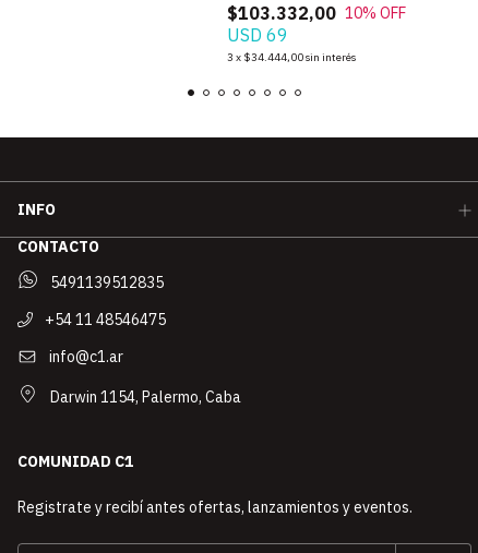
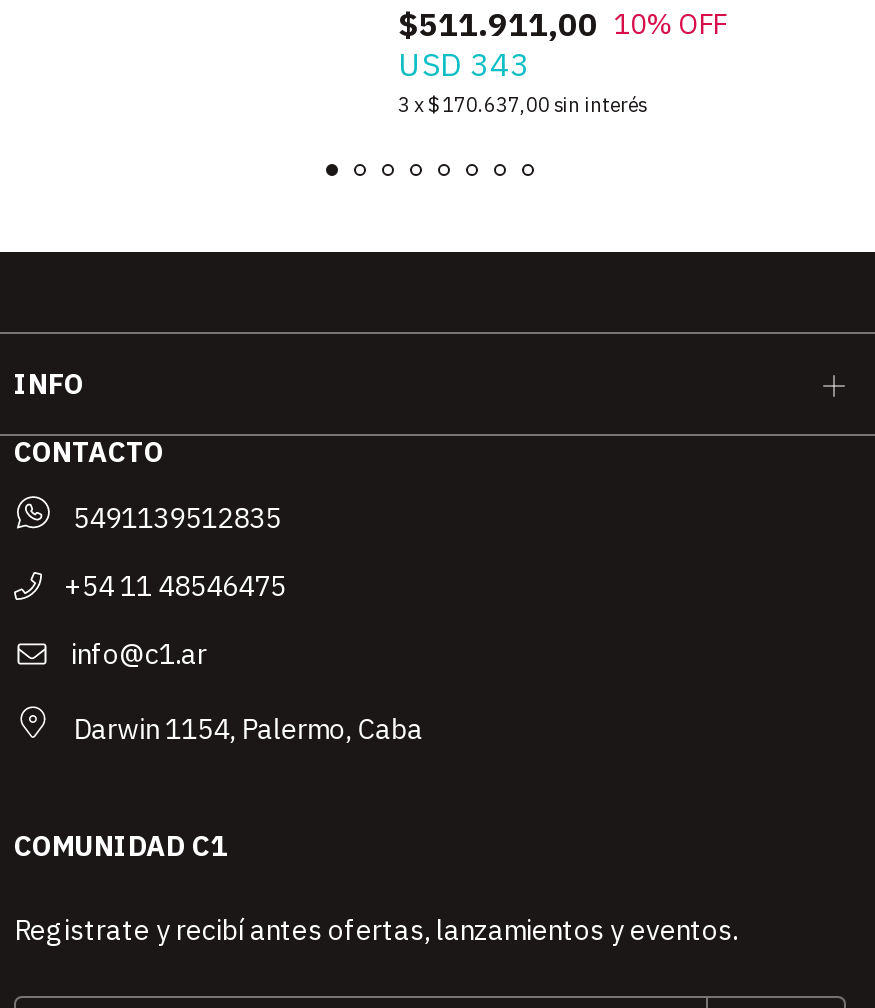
[227,2,406,24] $103.332,00 10% OFF -> [398,4,726,44] $511.911,00 10% OFF
[227,24,288,46] USD 69 -> [398,44,530,84] USD 343
[227,50,356,65] 3 x $34.444,00 sin interés -> [398,92,646,118] 3 x $170.637,00 sin interés

